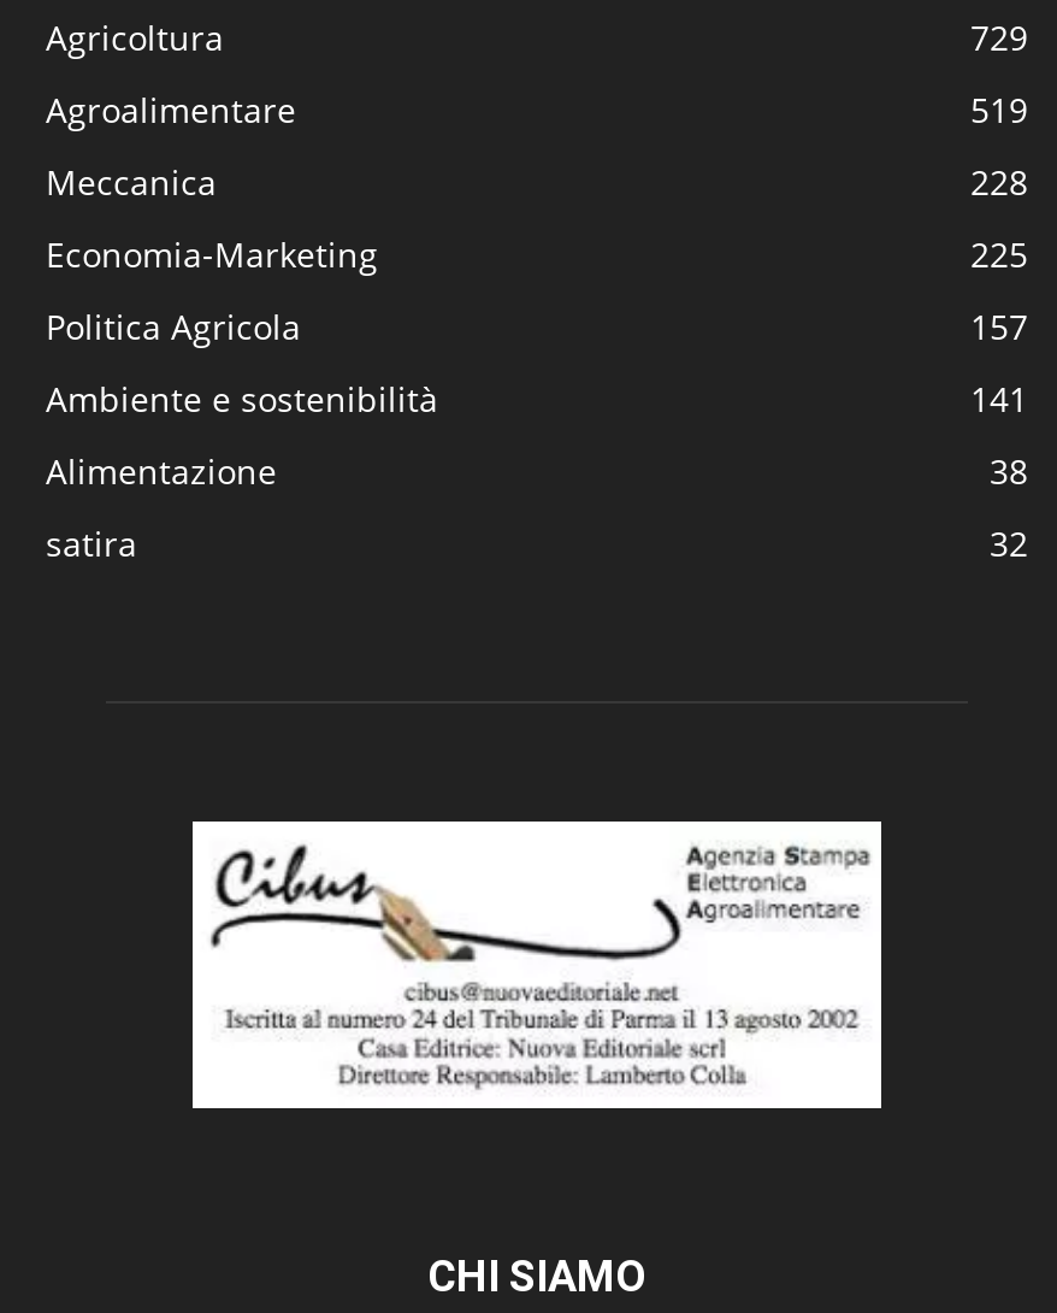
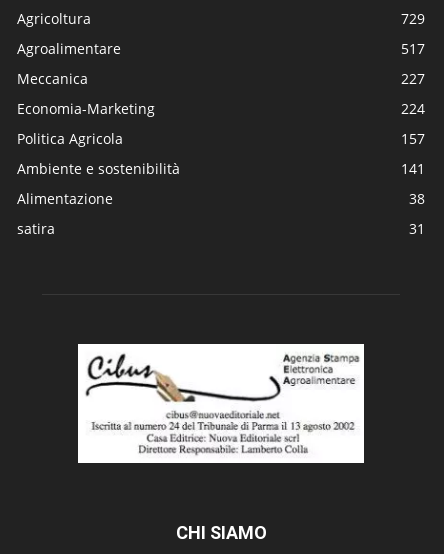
[970,86,1028,132] 519 -> [401,39,425,58] 517
[970,158,1028,204] 228 -> [401,69,425,88] 227
[970,231,1028,276] 225 -> [401,99,425,118] 224
[990,520,1028,565] 32 -> [409,219,425,238] 31

